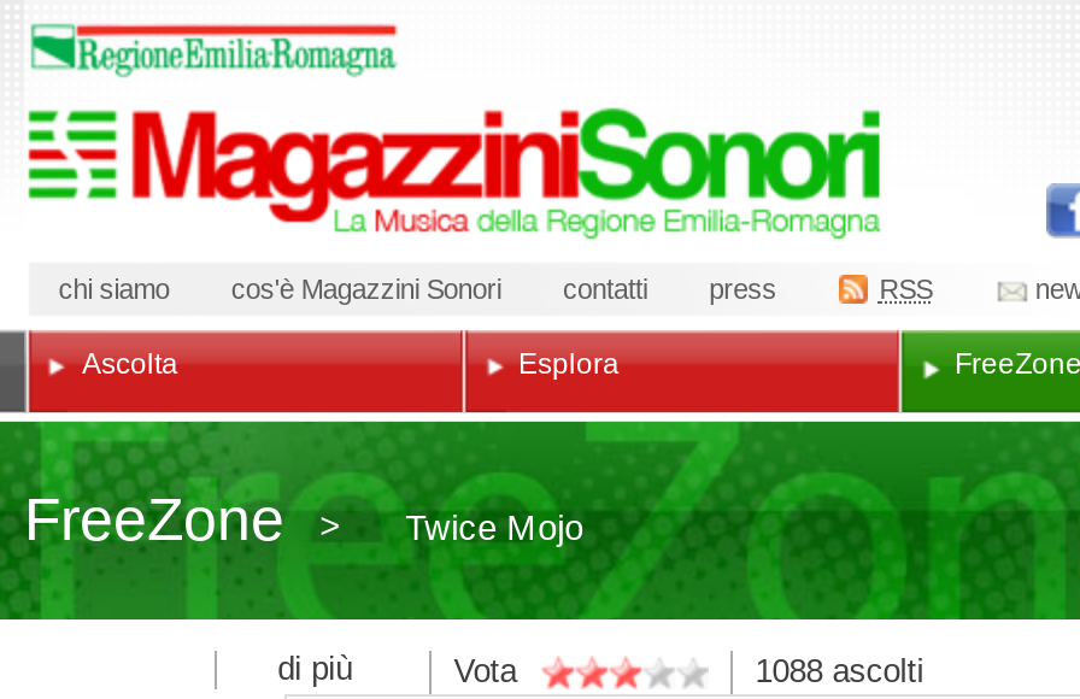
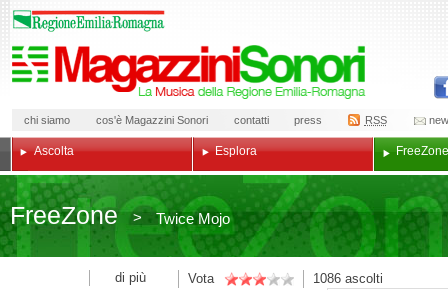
[755,653,924,689] 1088 ascolti -> [313,271,383,286] 1086 ascolti

